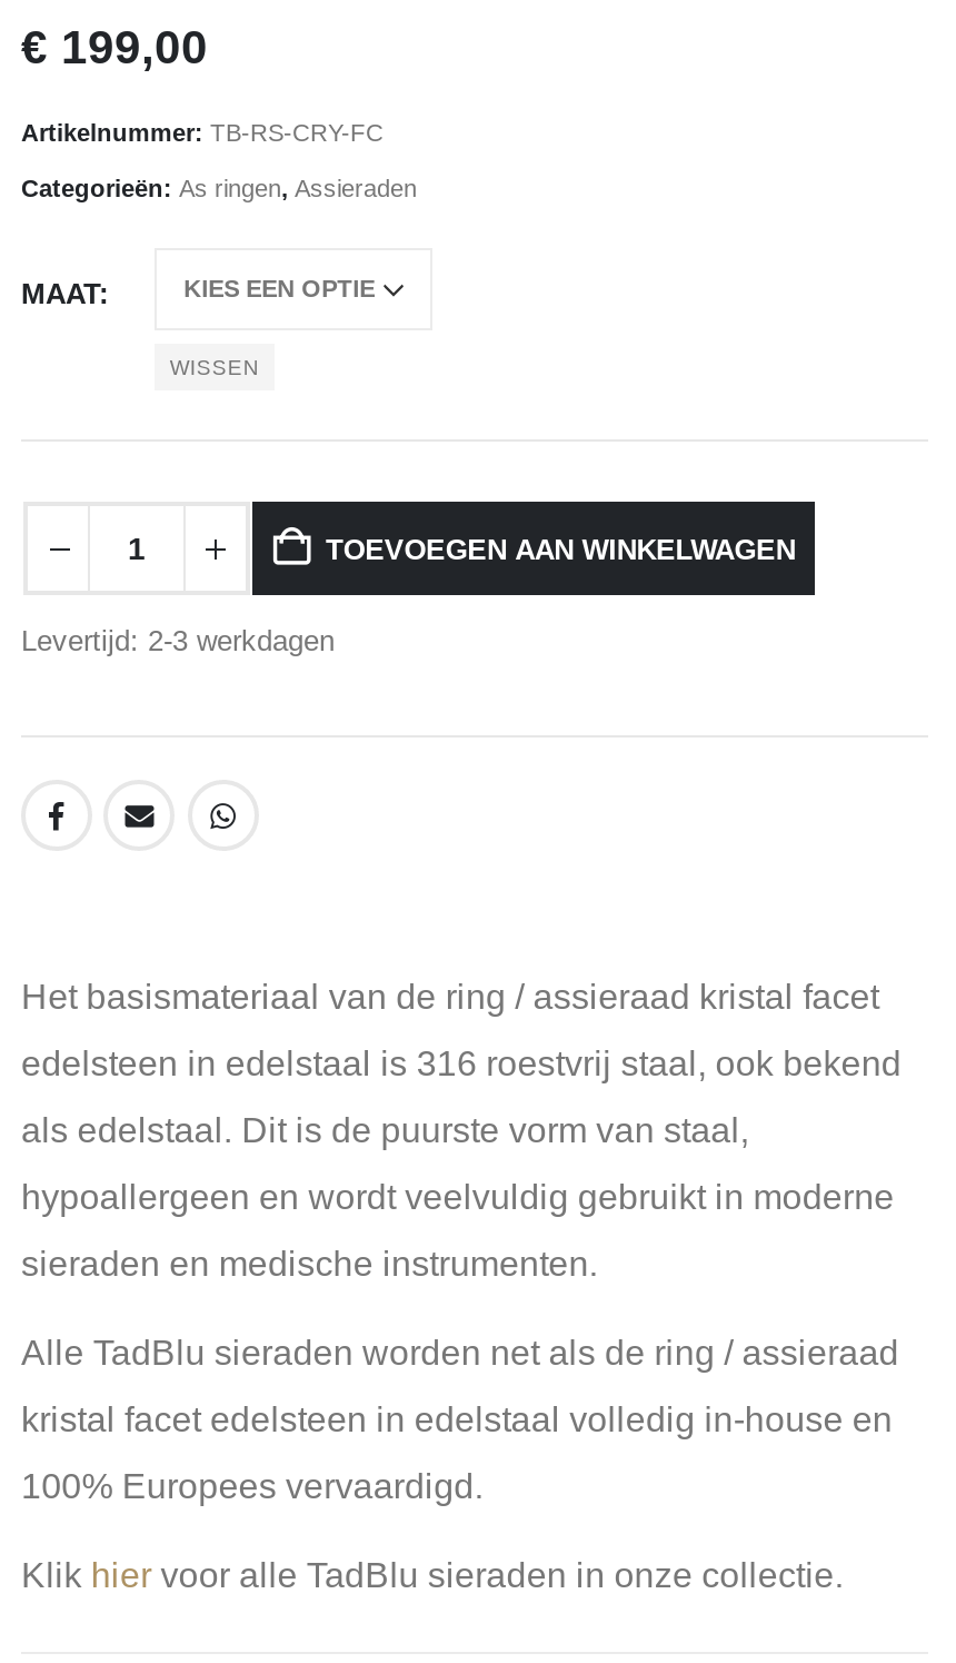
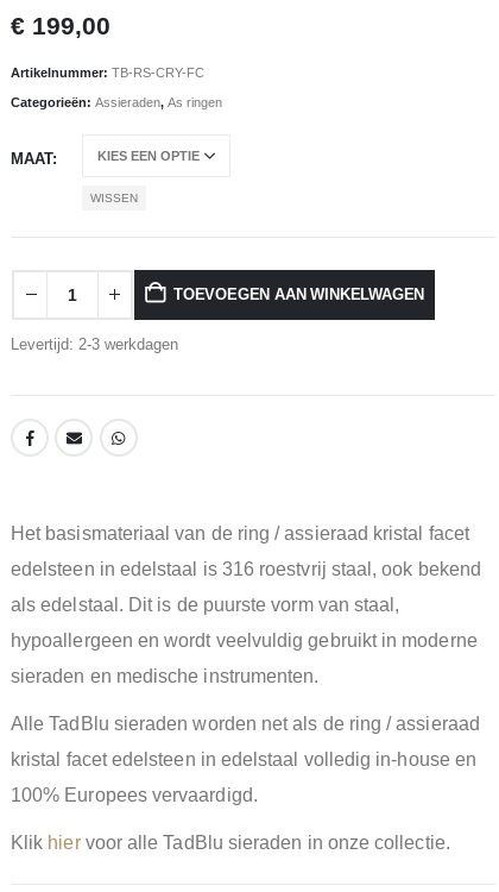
[21,175,417,202] Categorieën: As ringen, Assieraden -> [11,95,222,110] Categorieën: Assieraden, As ringen

